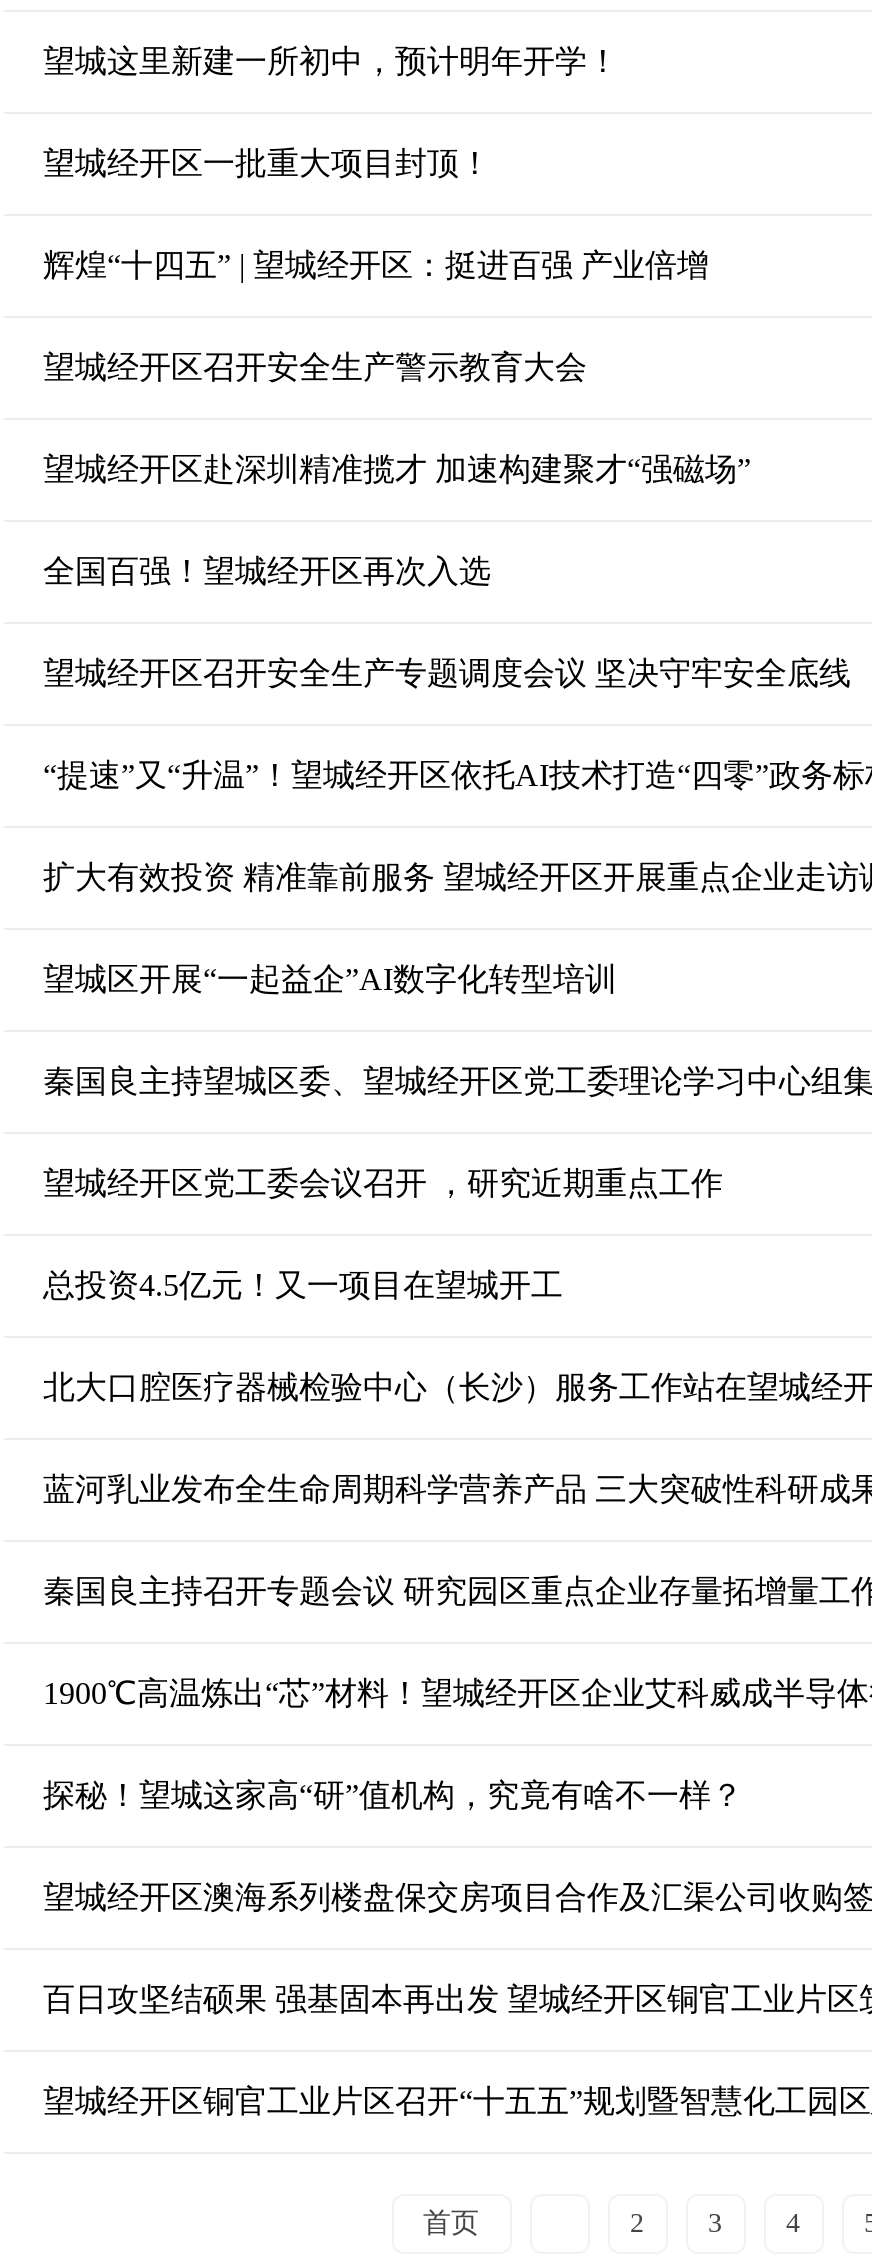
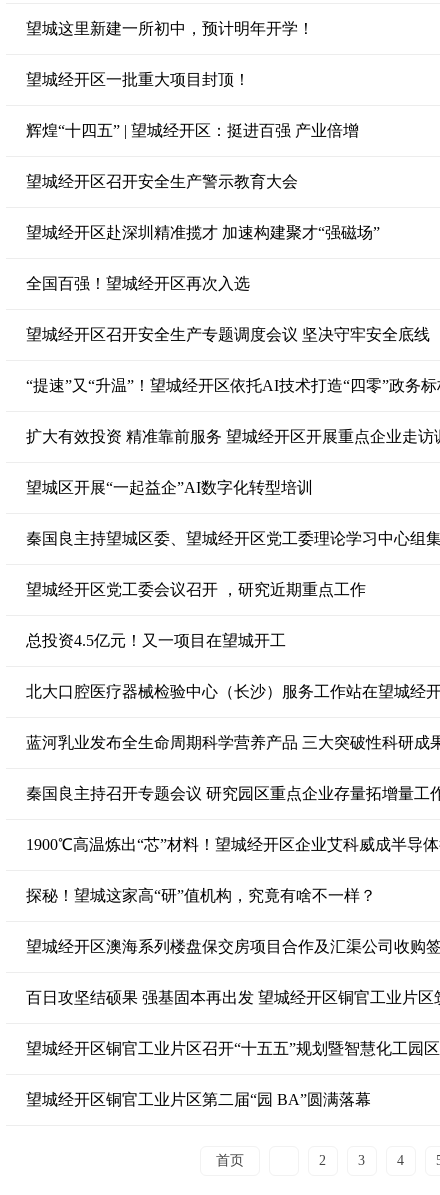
none -> [25,1091,370,1108] 望城经开区铜官工业片区第二届“园 BA”圆满落幕

